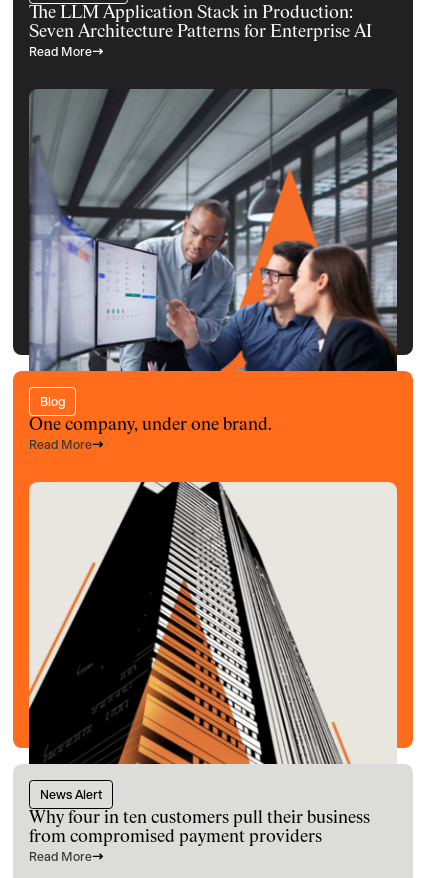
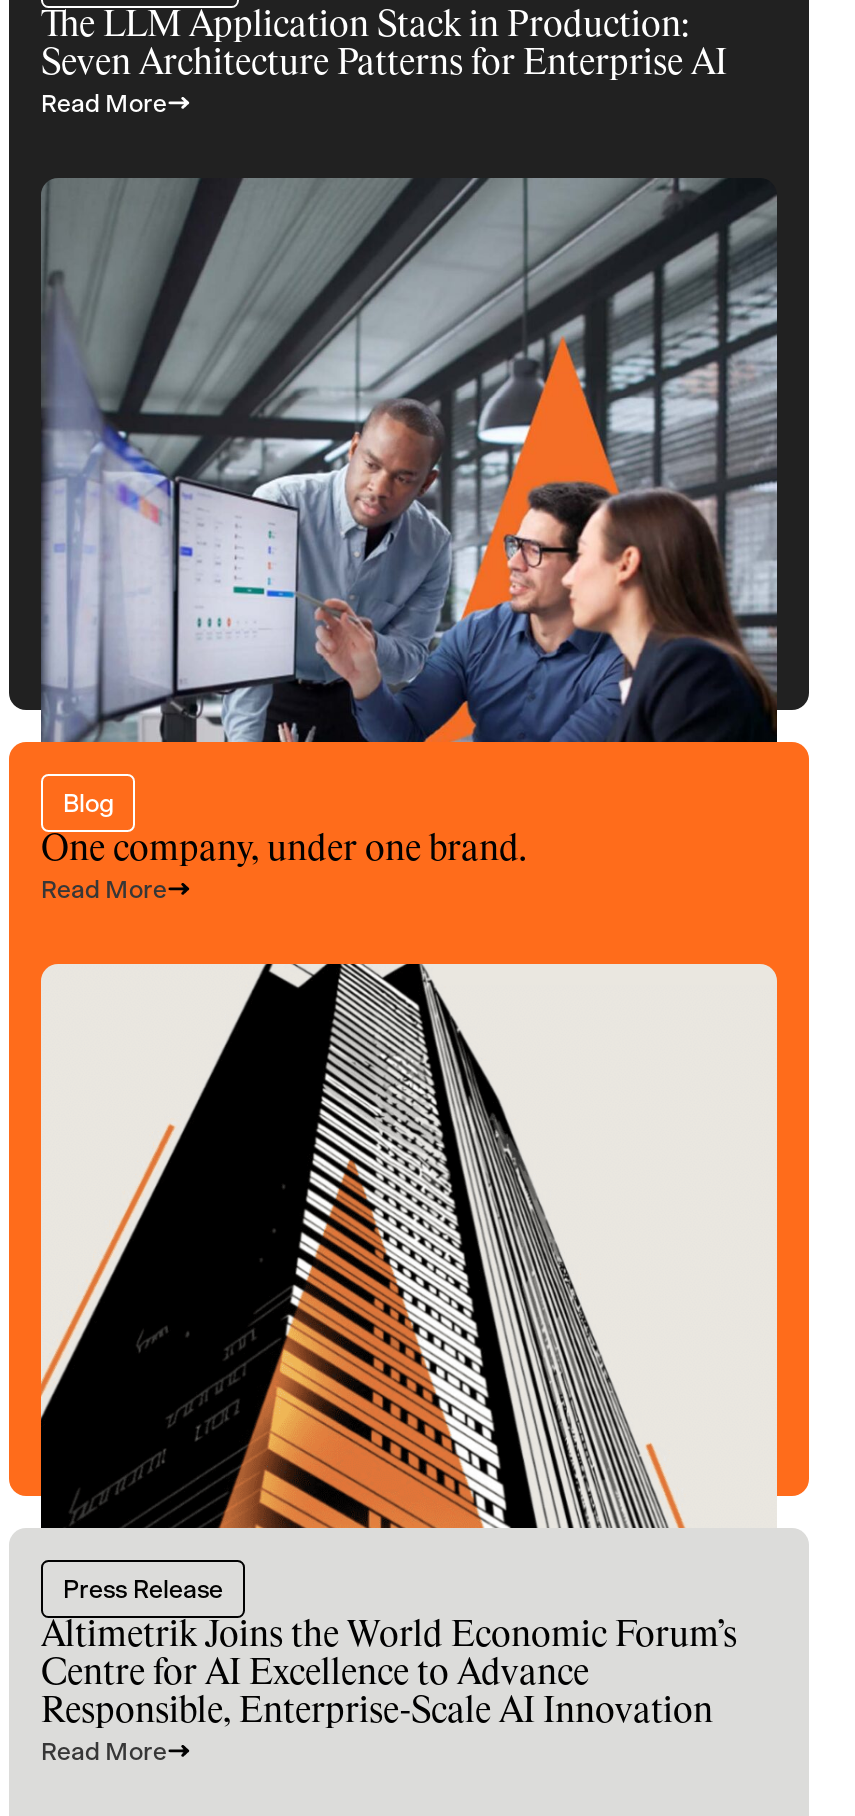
[29,787,370,846] News Alert | Why four in ten customers pull their business | from compromised payment providers -> [41,1574,737,1730] Press Release | Altimetrik Joins the World Economic Forum’s | Centre for AI Excellence to Advance | Responsible, Enterprise-Scale AI Innovation

